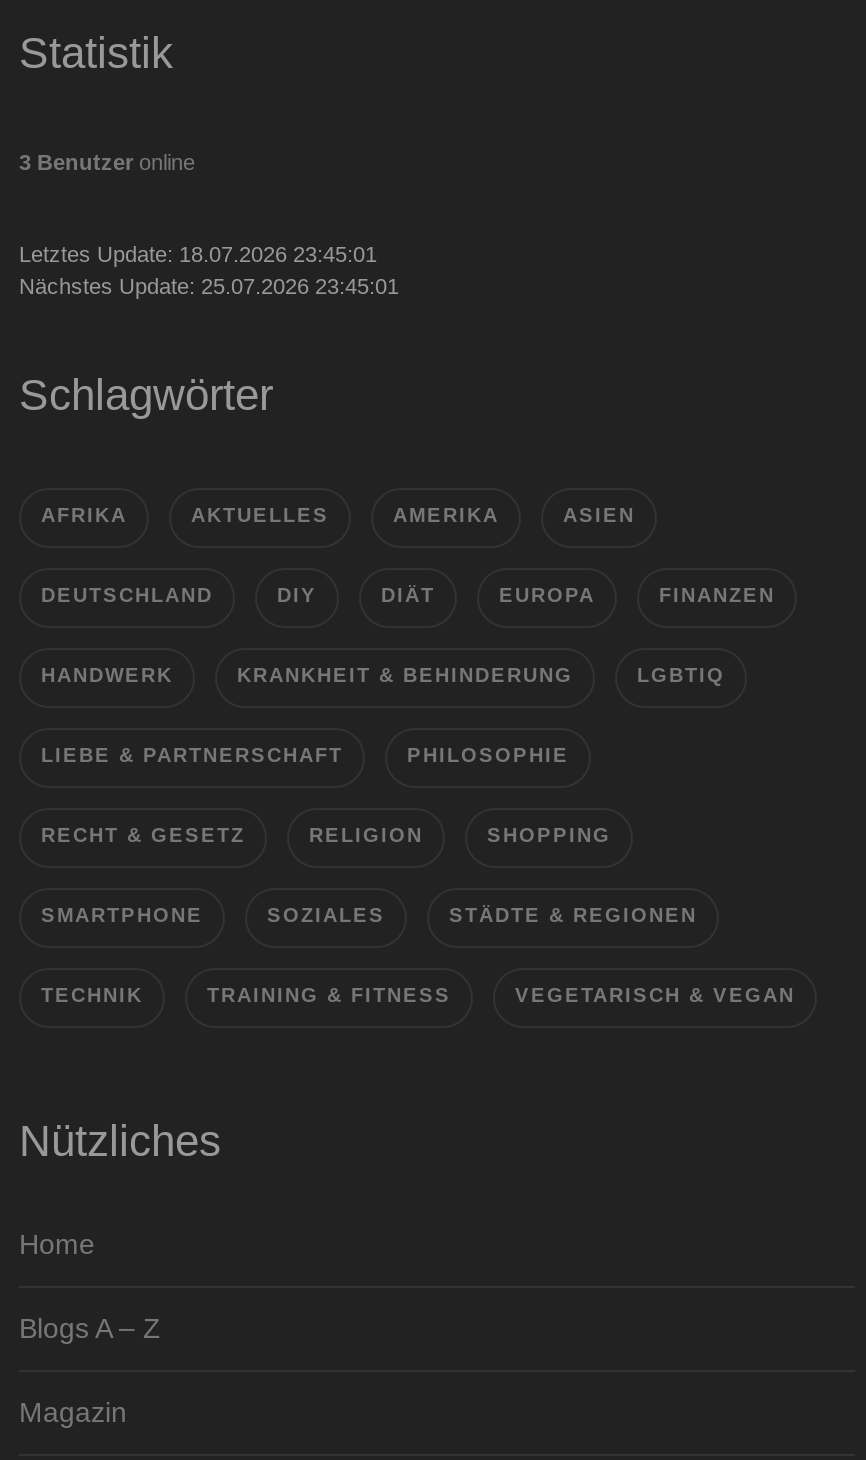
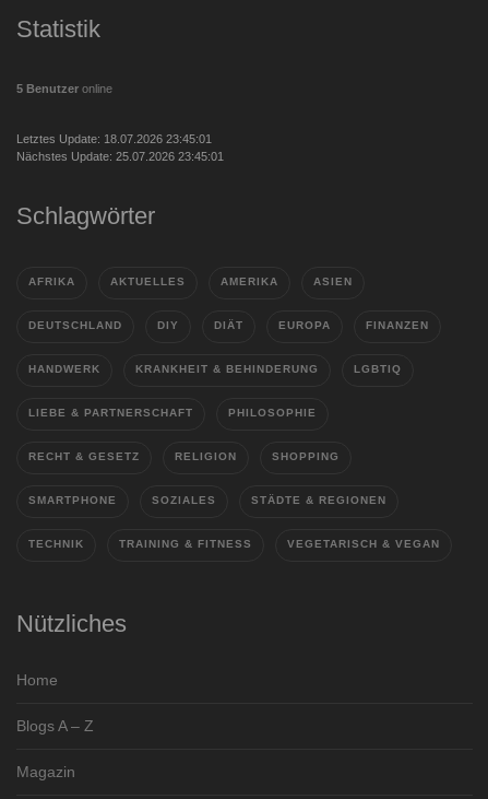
[19,150,195,174] 3 Benutzer online -> [16,82,112,95] 5 Benutzer online

